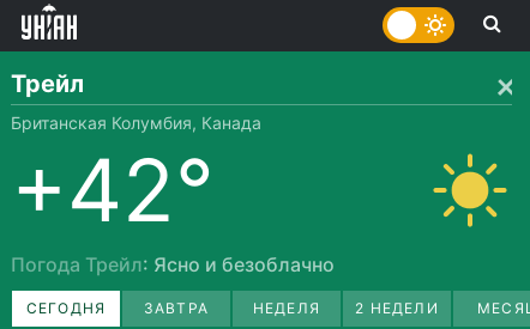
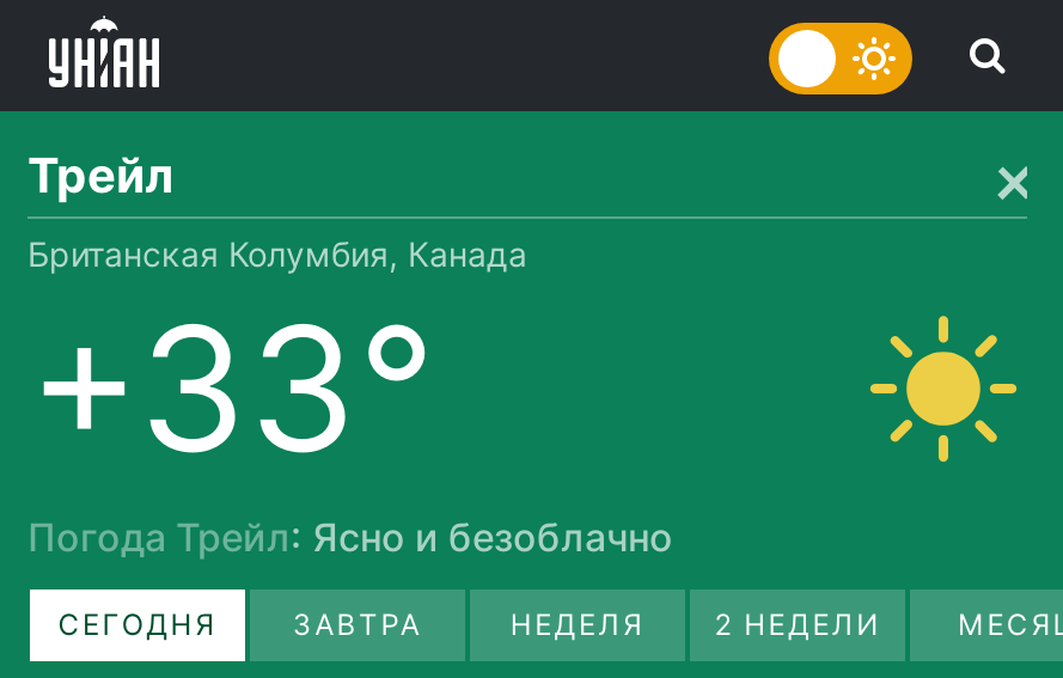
[11,138,215,242] +42° -> [28,283,436,491] +33°

